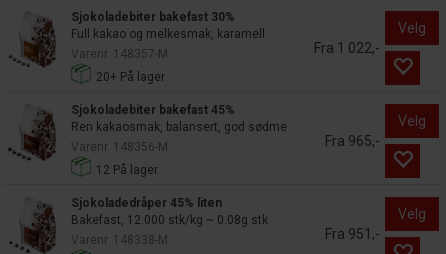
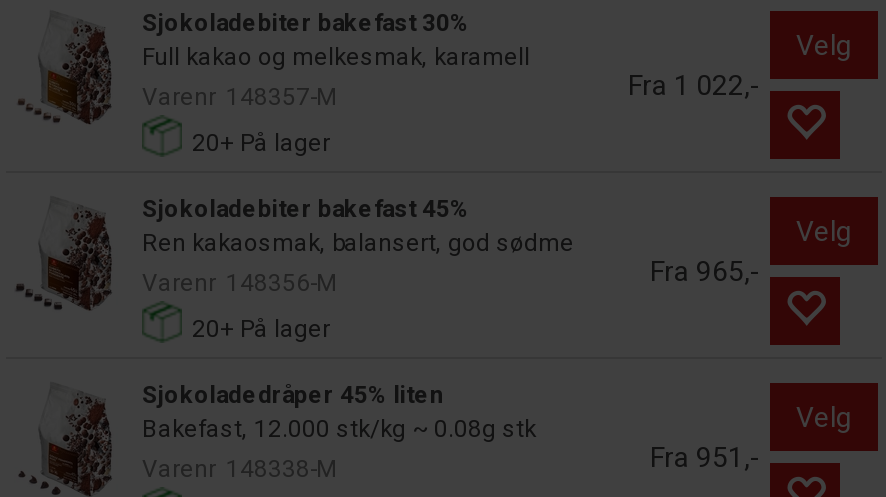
[96,163,158,177] 12 På lager -> [192,315,330,343] 20+ På lager

